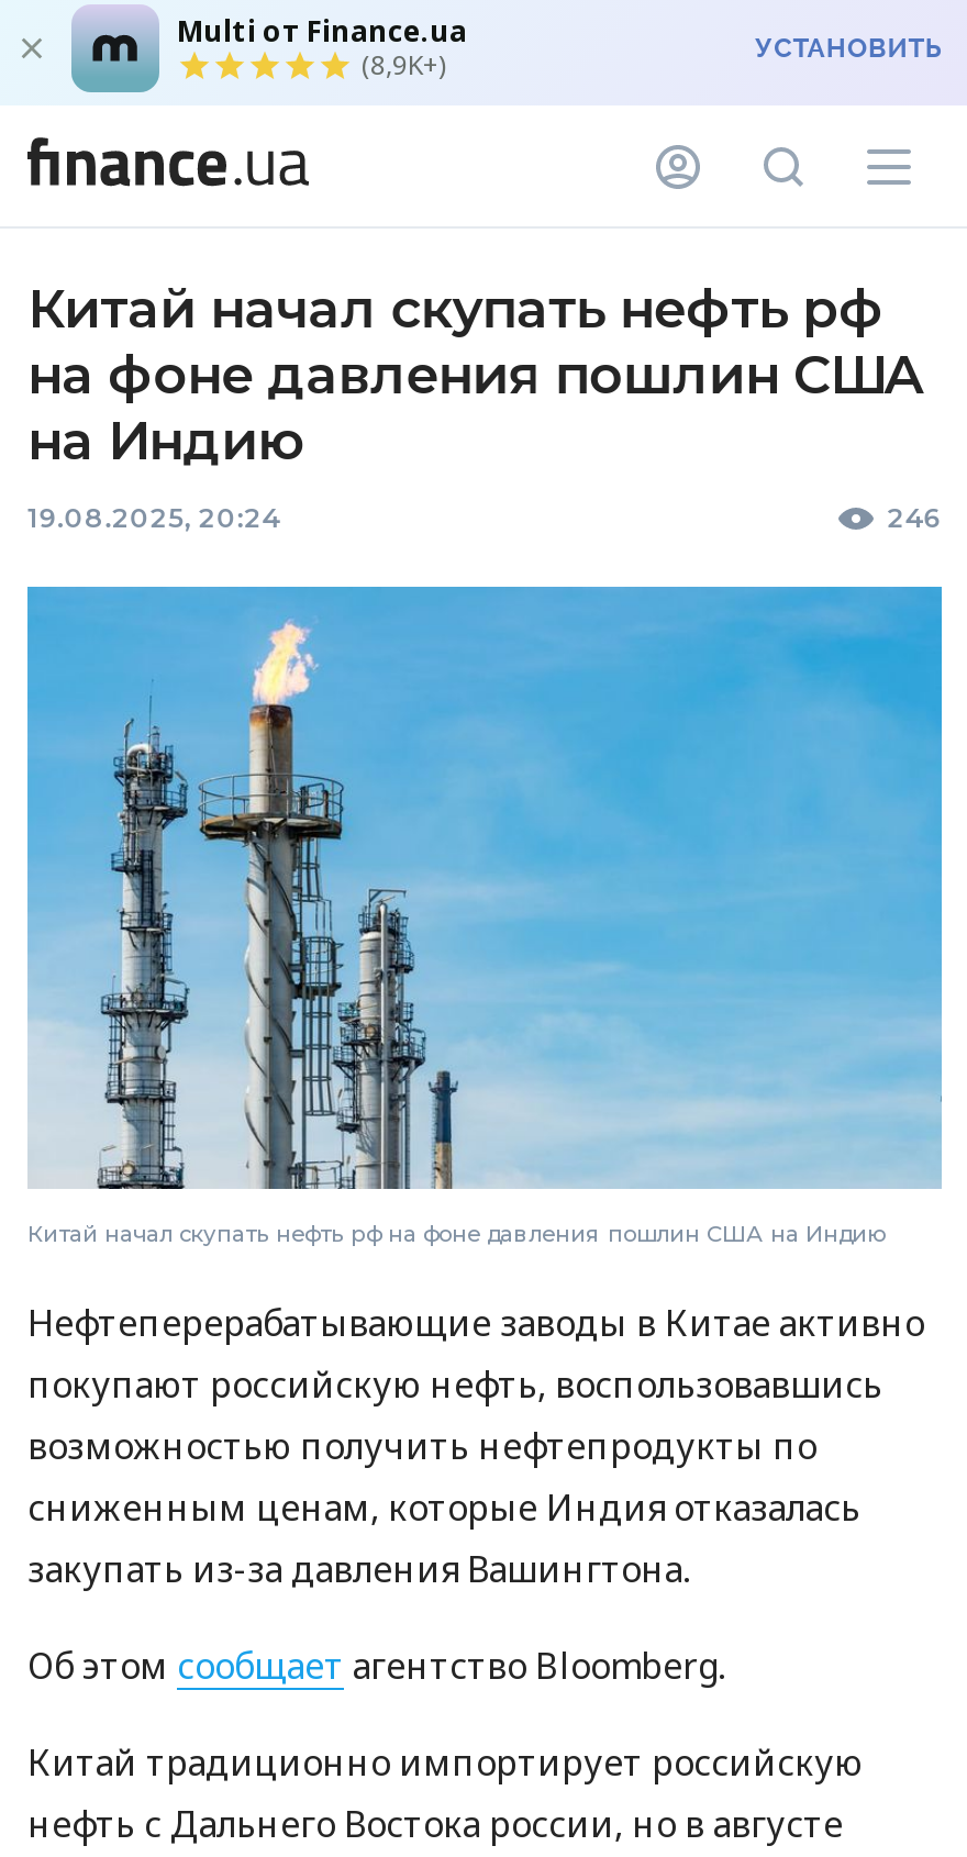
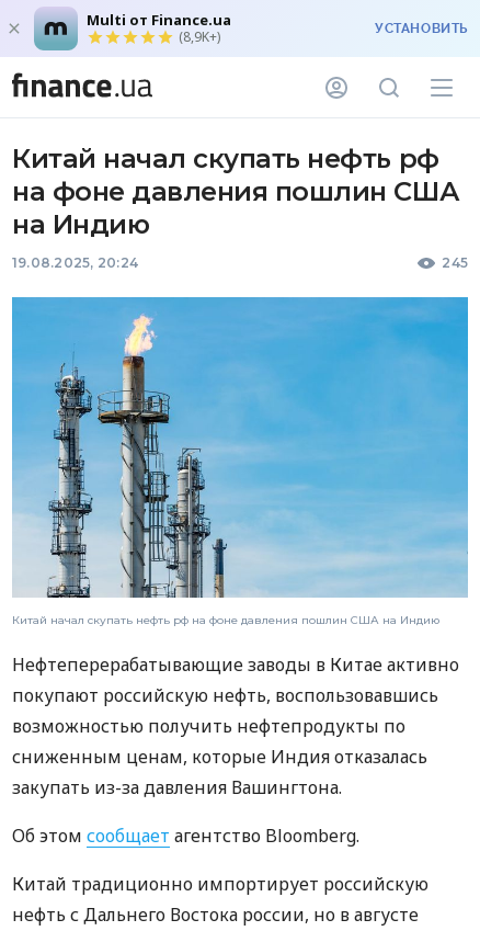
[887,501,942,534] 246 -> [442,254,468,271] 245

